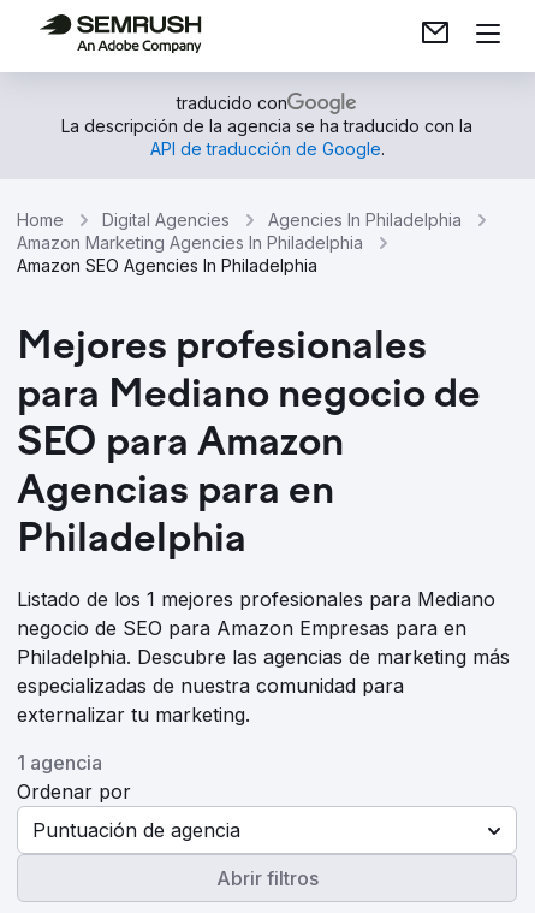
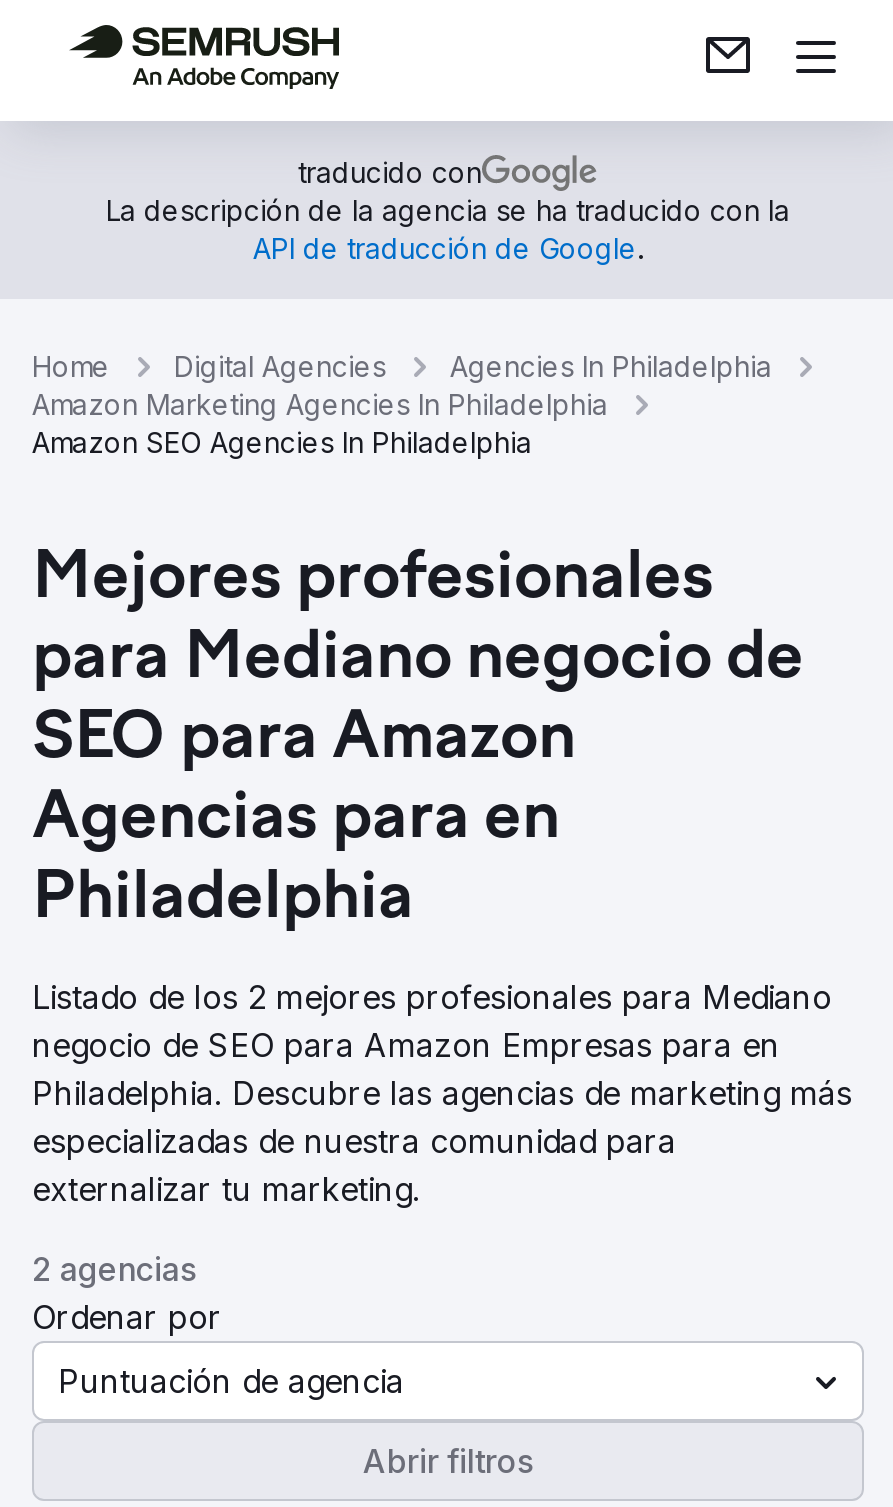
[17,587,495,611] Listado de los 1 mejores profesionales para Mediano -> [32,977,832,1017] Listado de los 2 mejores profesionales para Mediano
[17,751,102,775] 1 agencia -> [32,1249,196,1289] 2 agencias

